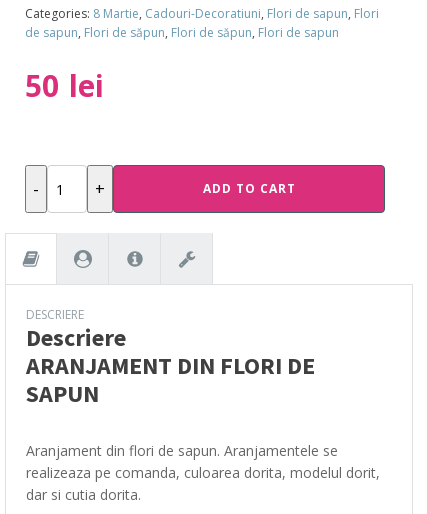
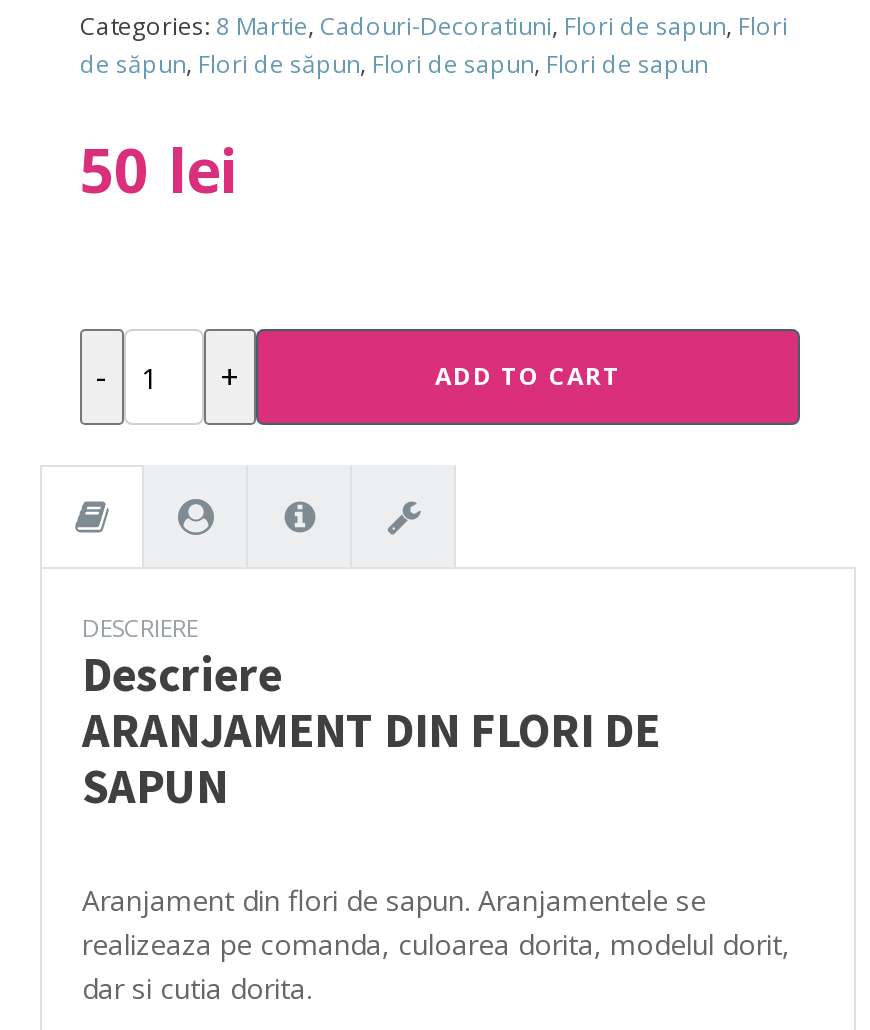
[25,24,339,41] de sapun, Flori de săpun, Flori de săpun, Flori de sapun -> [80,47,708,81] de săpun, Flori de săpun, Flori de sapun, Flori de sapun

